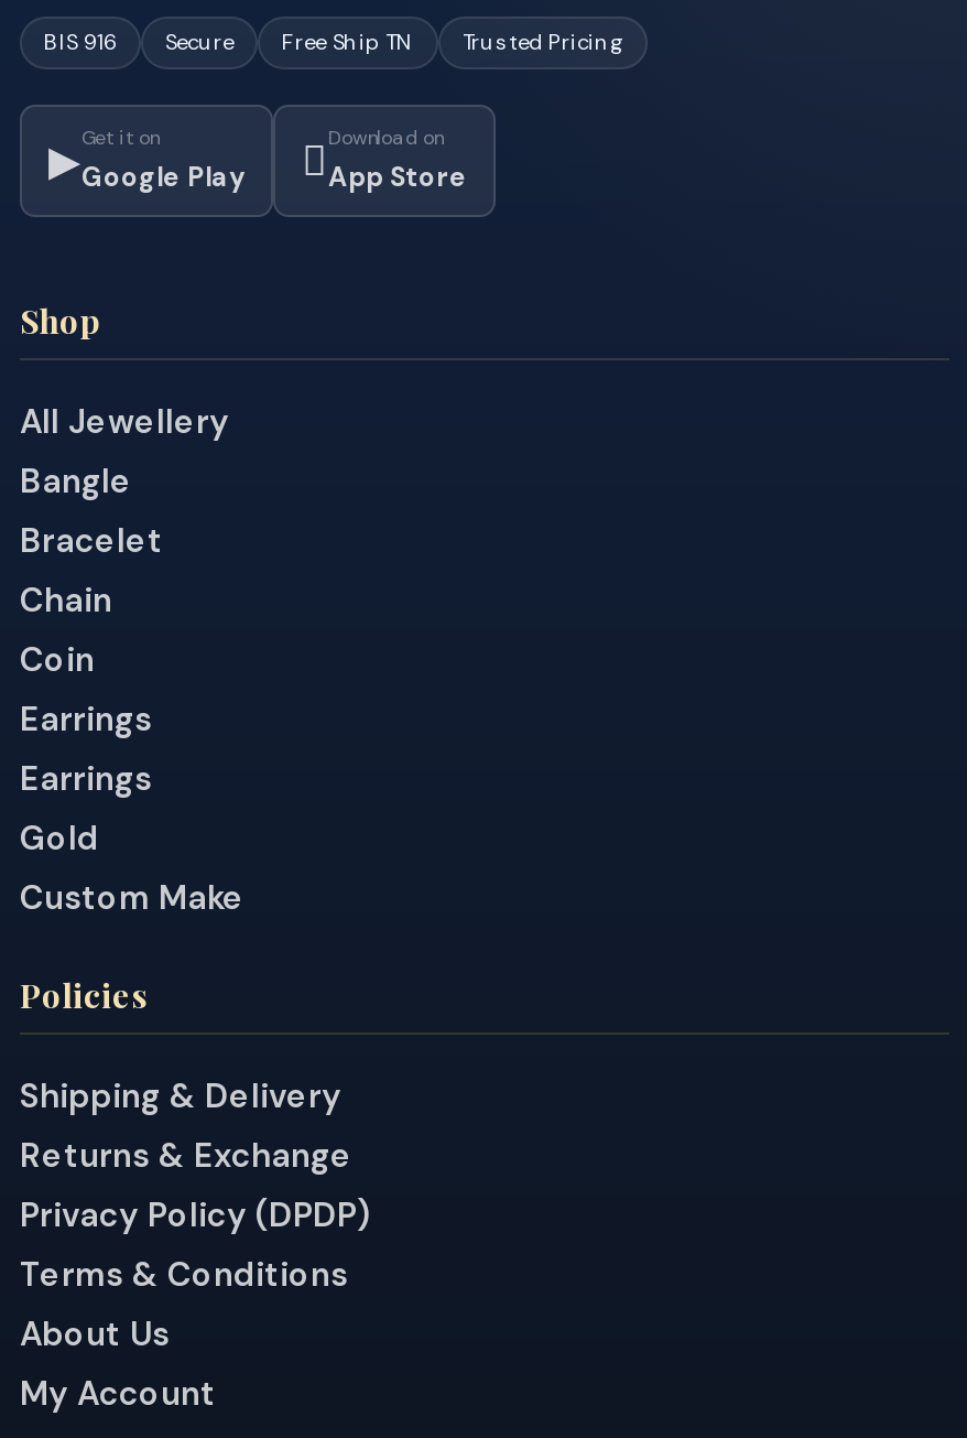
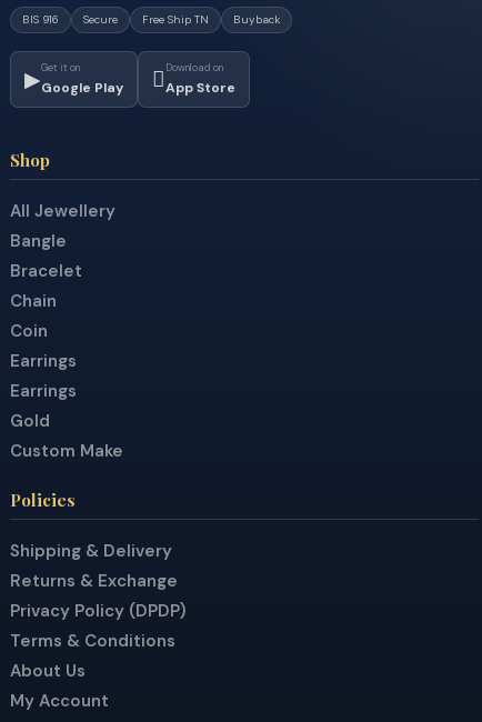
[463,28,623,56] Trusted Pricing -> [233,12,280,27] Buyback

